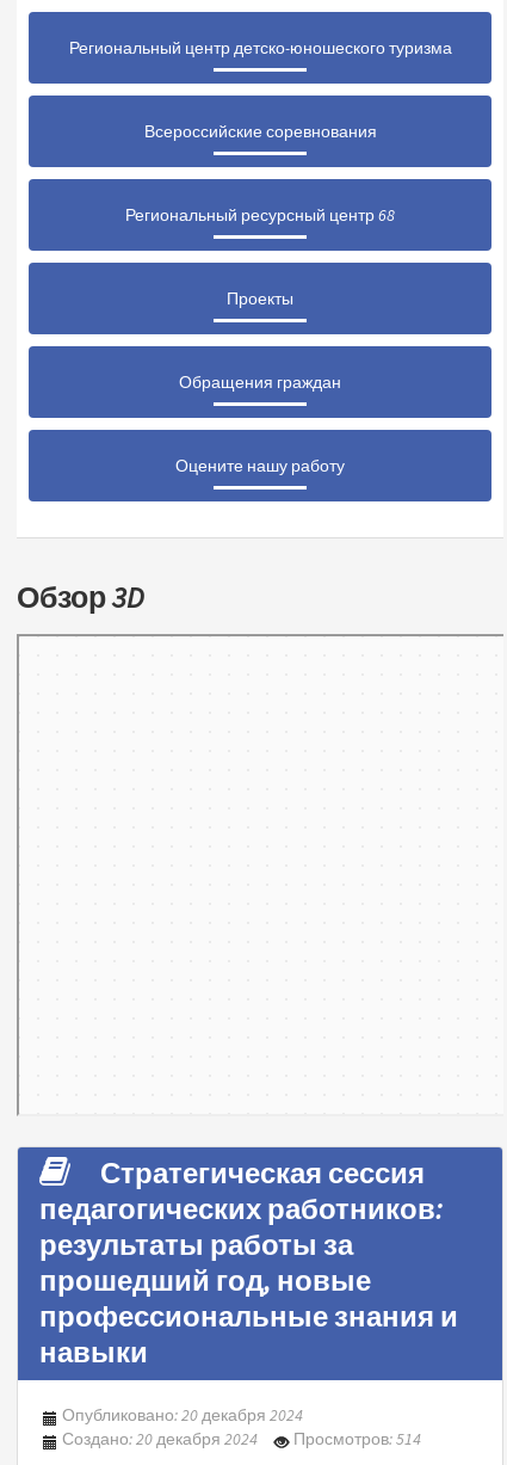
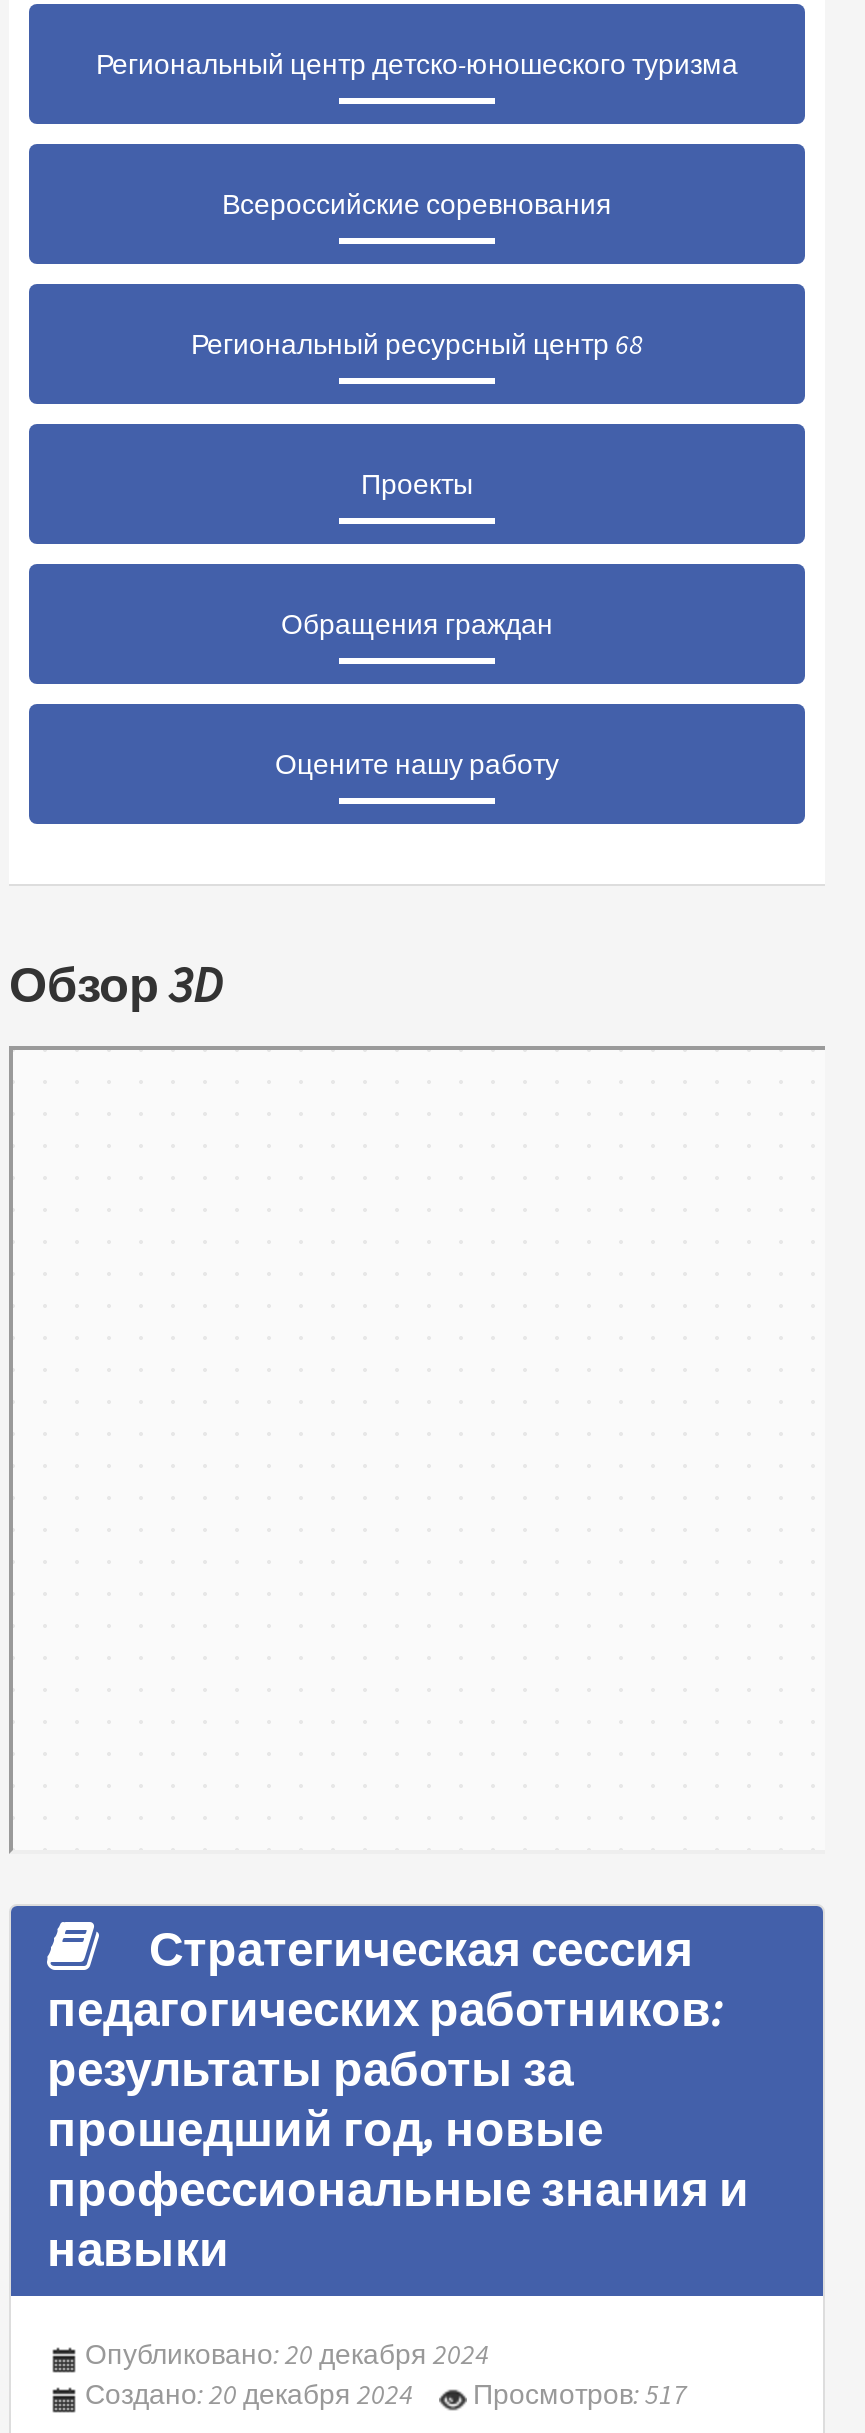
[62,1428,421,1449] Создано: 20 декабря 2024 Просмотров: 514 -> [85,2376,687,2412] Создано: 20 декабря 2024 Просмотров: 517

